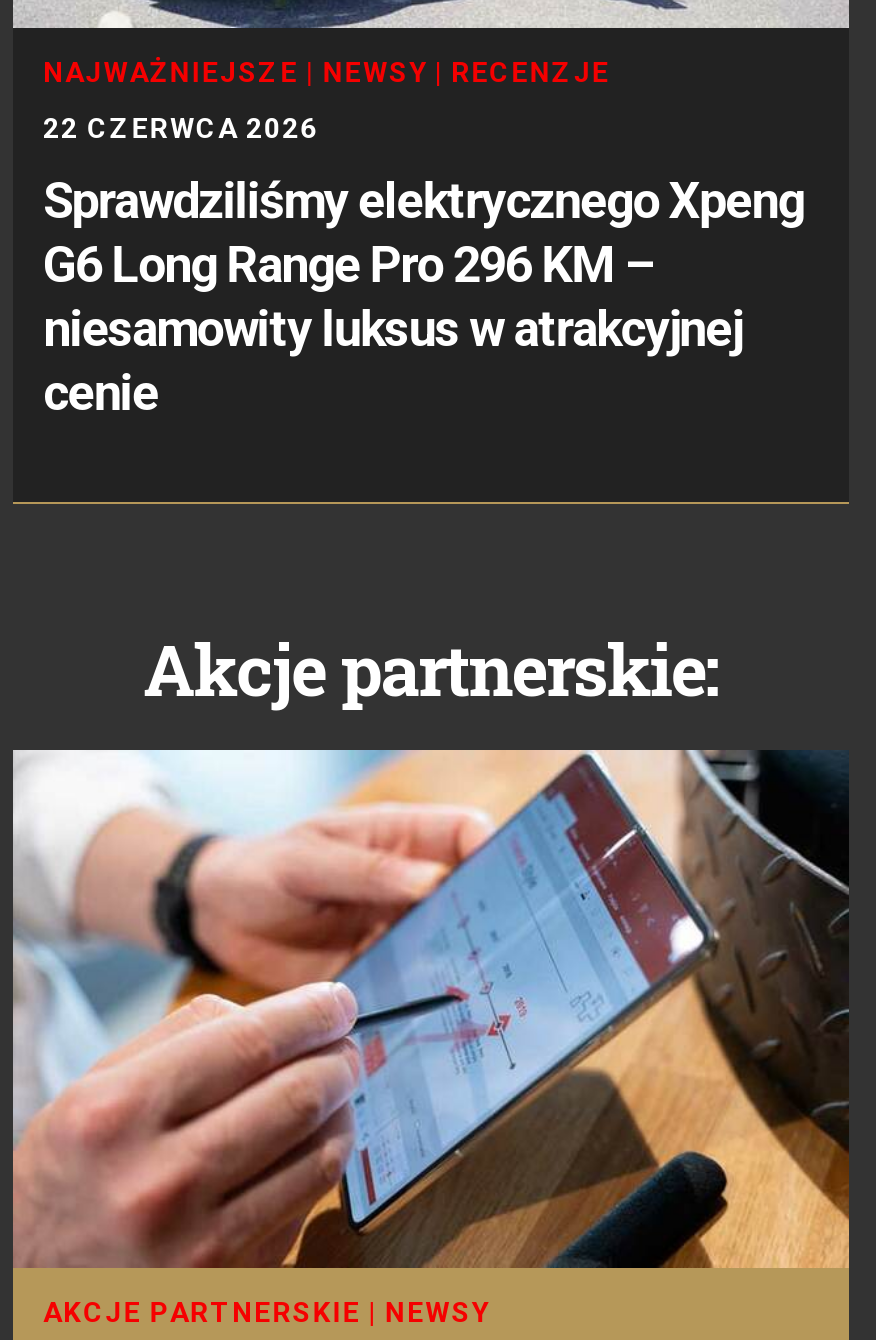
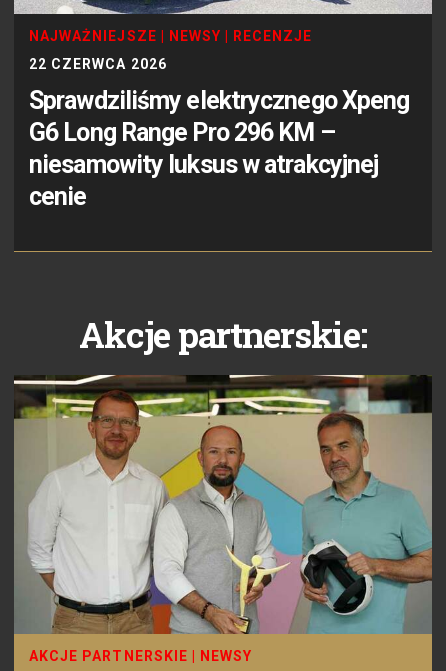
[11,748,849,1270] [image] -> [14,374,433,634] [image]

